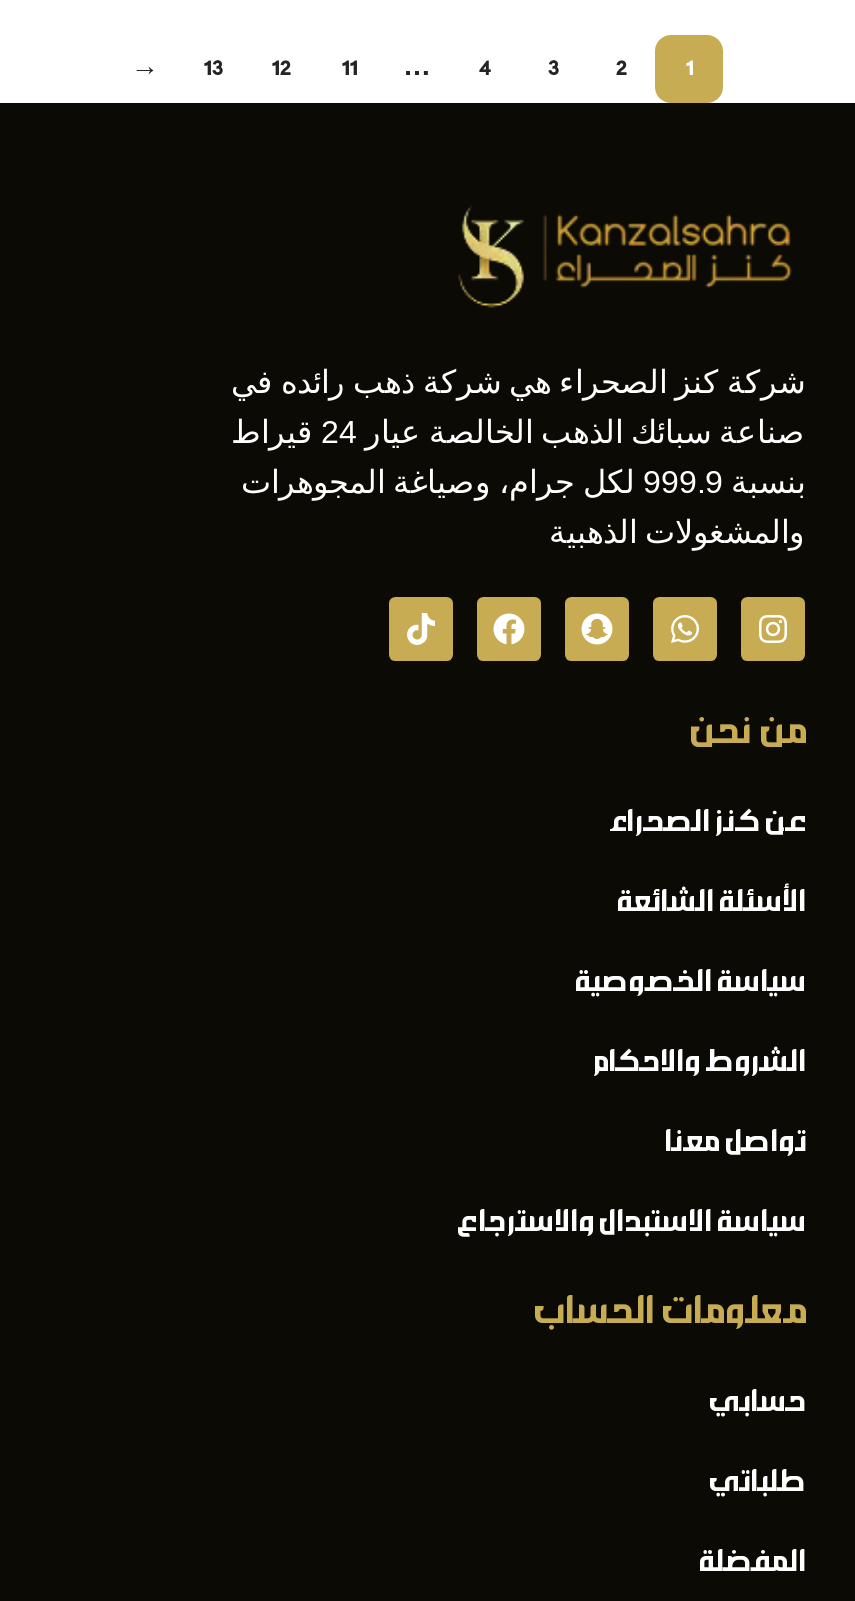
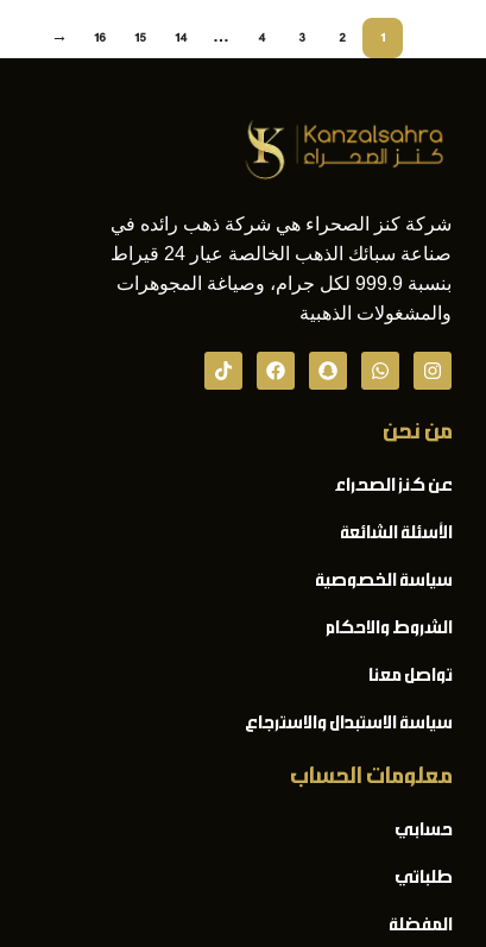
[203,56,223,82] 13 -> [94,30,106,46] 16
[271,56,291,82] 12 -> [134,30,146,46] 15
[341,56,357,82] 11 -> [174,30,187,46] 14

